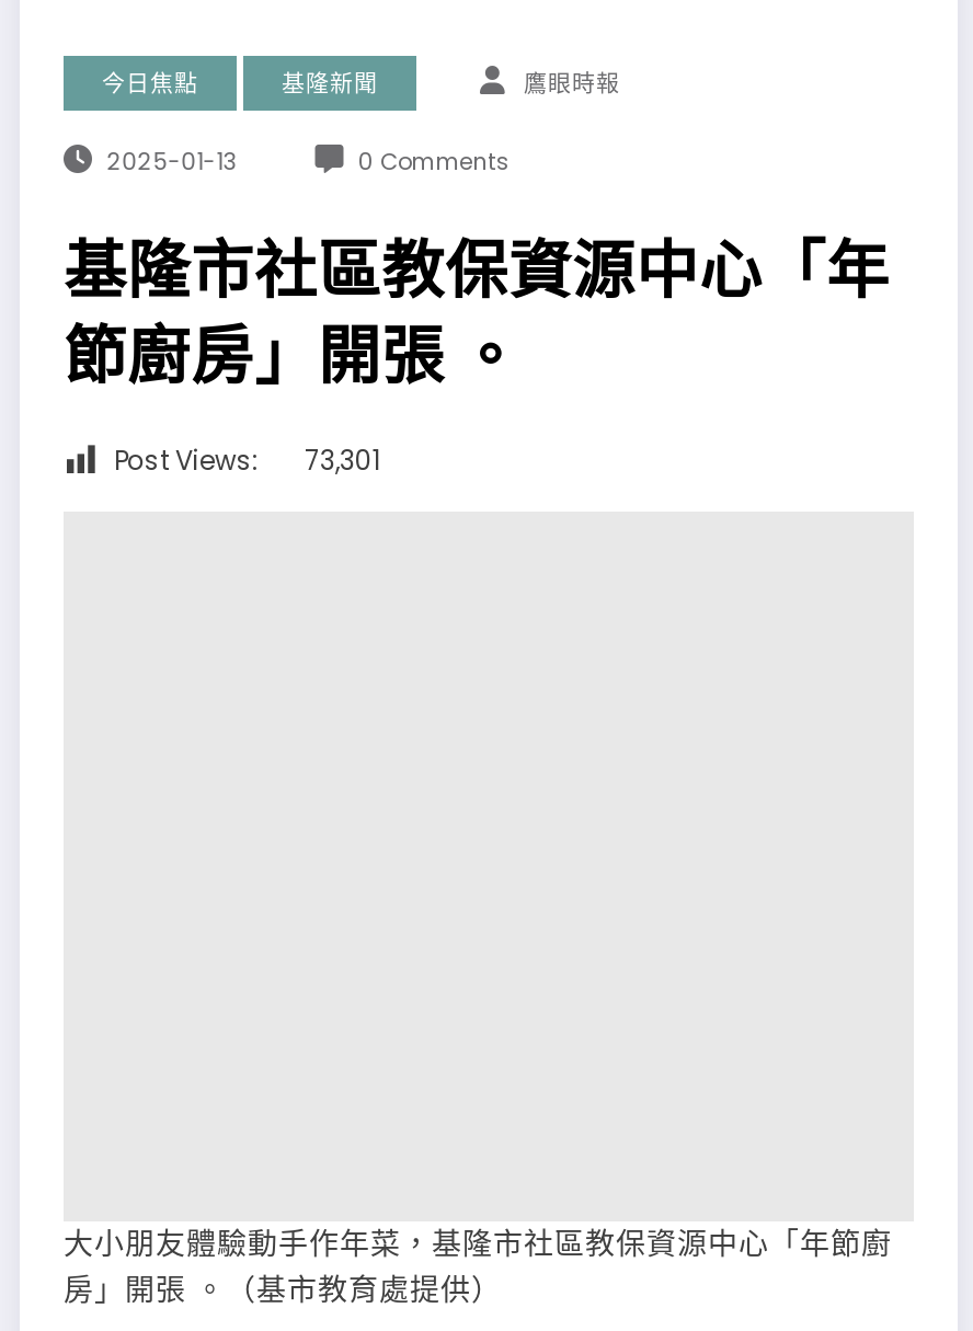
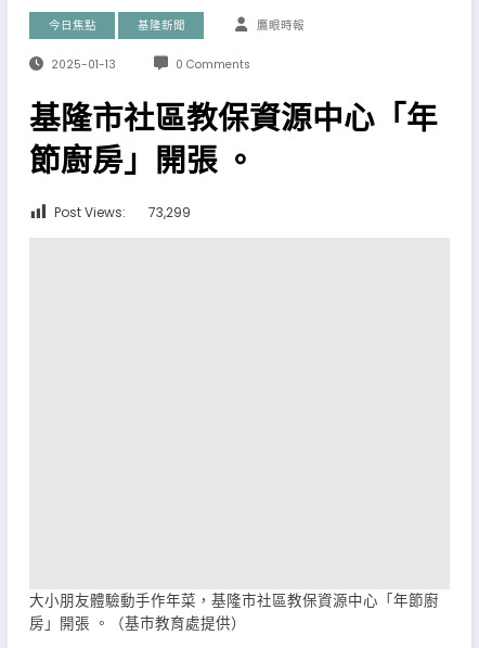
[114,441,381,479] Post Views: 73,301 -> [54,203,191,221] Post Views: 73,299

